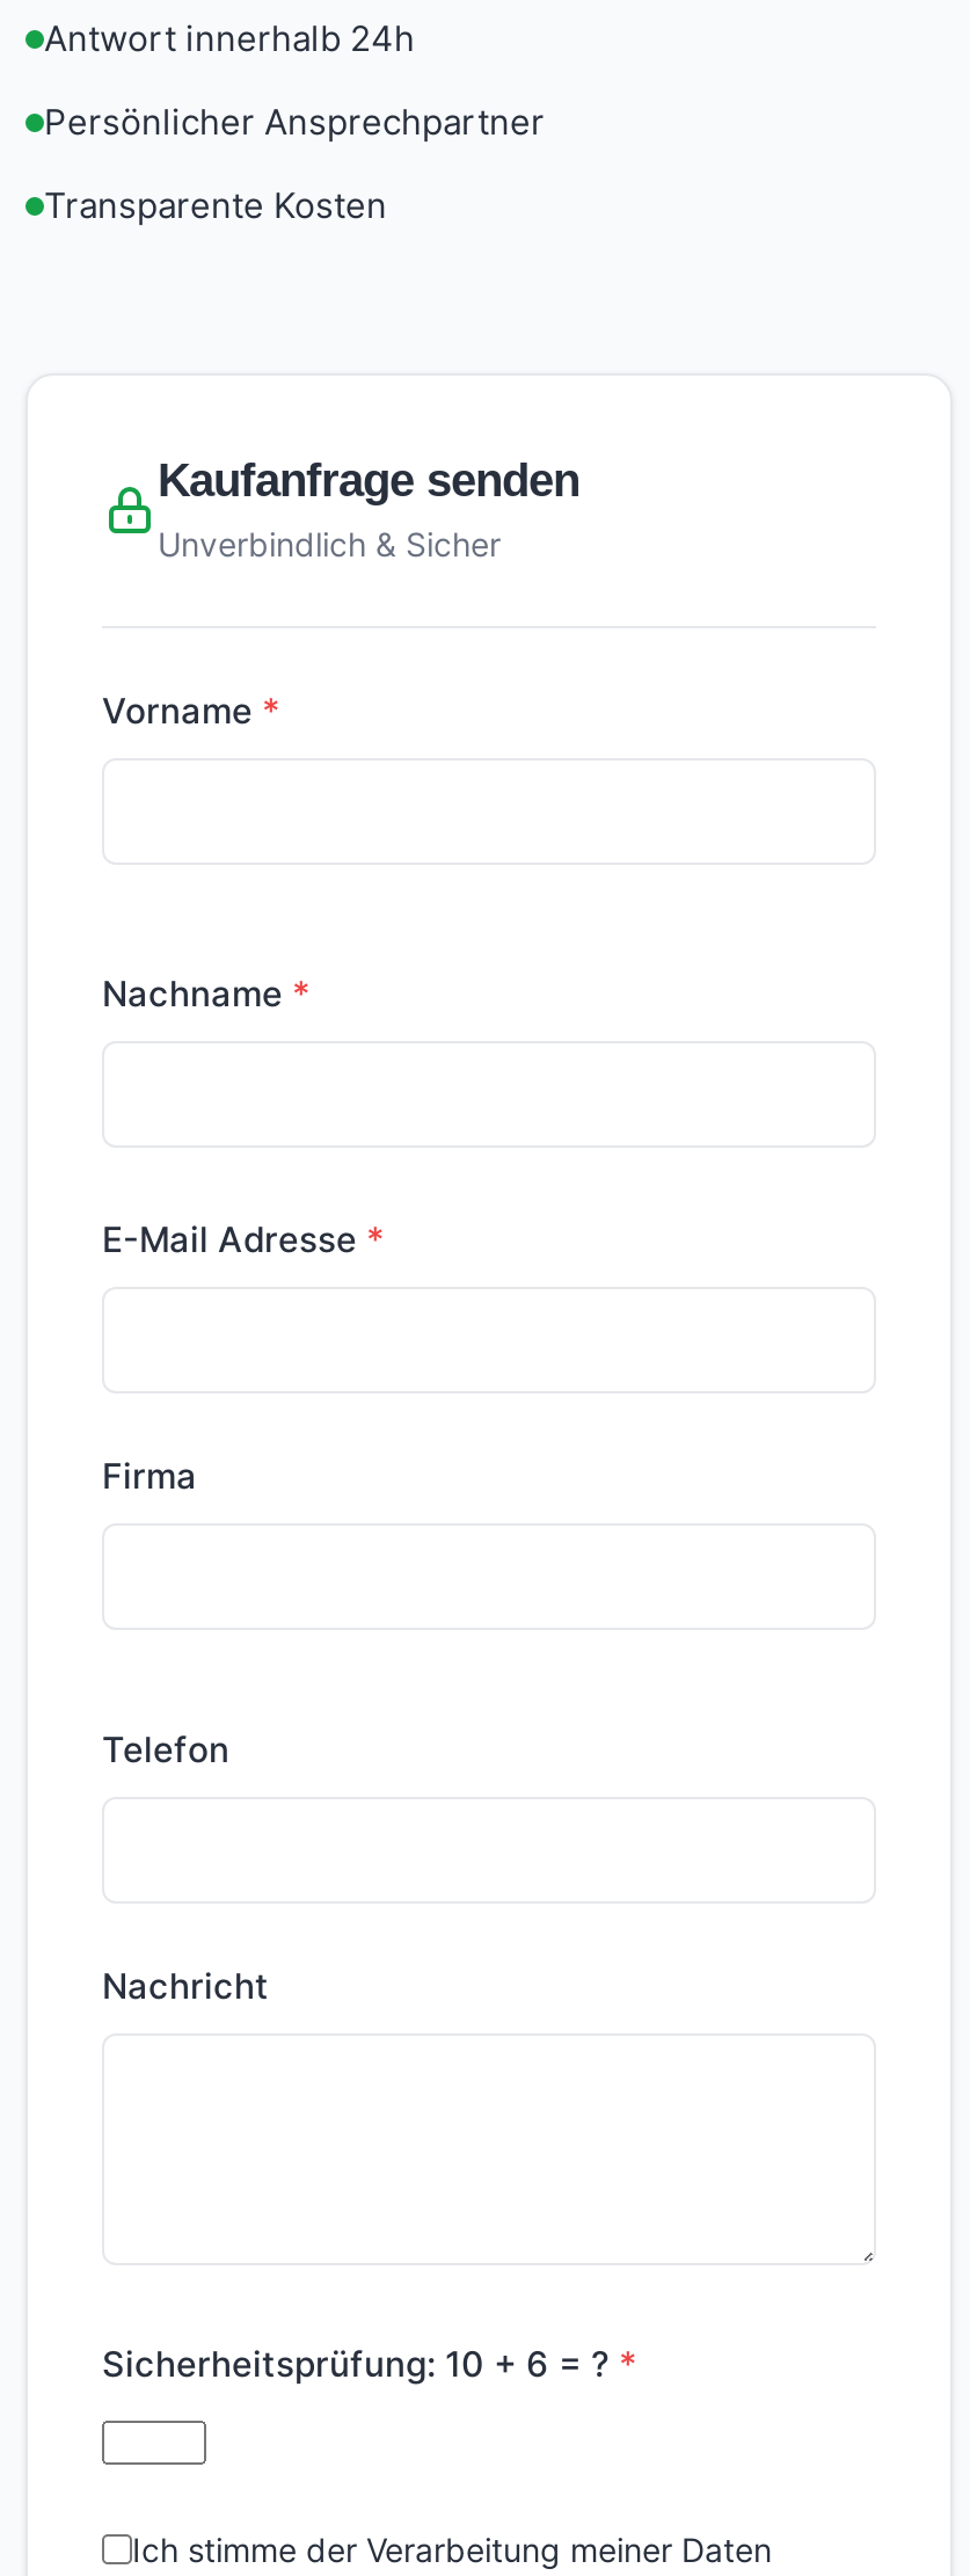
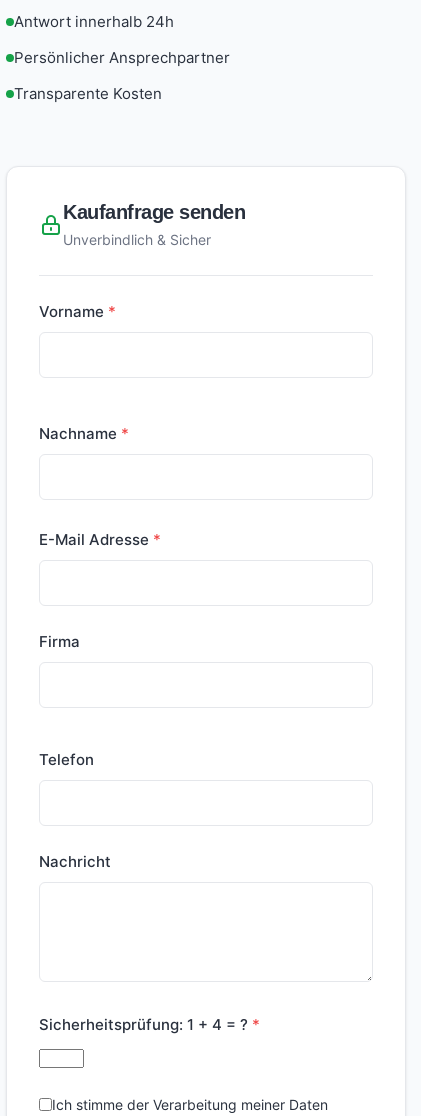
[102,2342,610,2386] Sicherheitsprüfung: 10 + 6 = ? -> [39,1015,248,1034] Sicherheitsprüfung: 1 + 4 = ?

